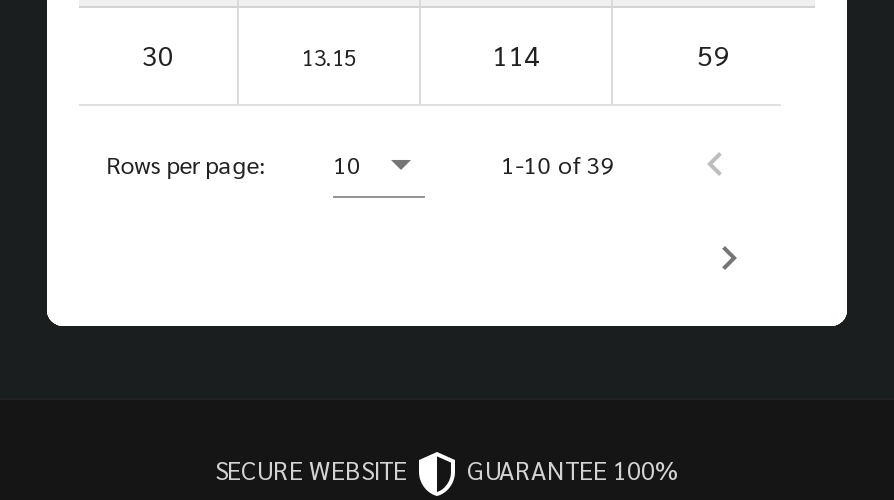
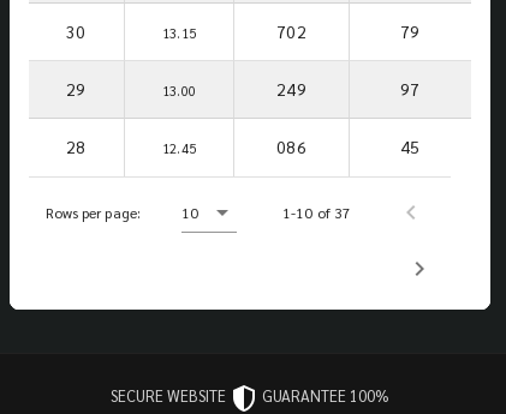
[492,36,730,72] 114 | 59 -> [67,20,420,157] 702 | 79 | 29 | 13.00 | 249 | 97 | 28 | 12.45 | 086 | 45
[501,148,615,180] 1-10 of 39 -> [282,203,351,222] 1-10 of 37

